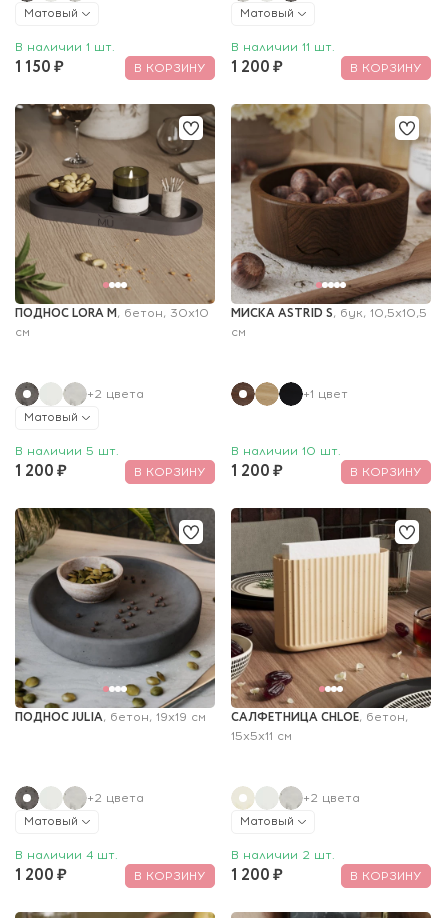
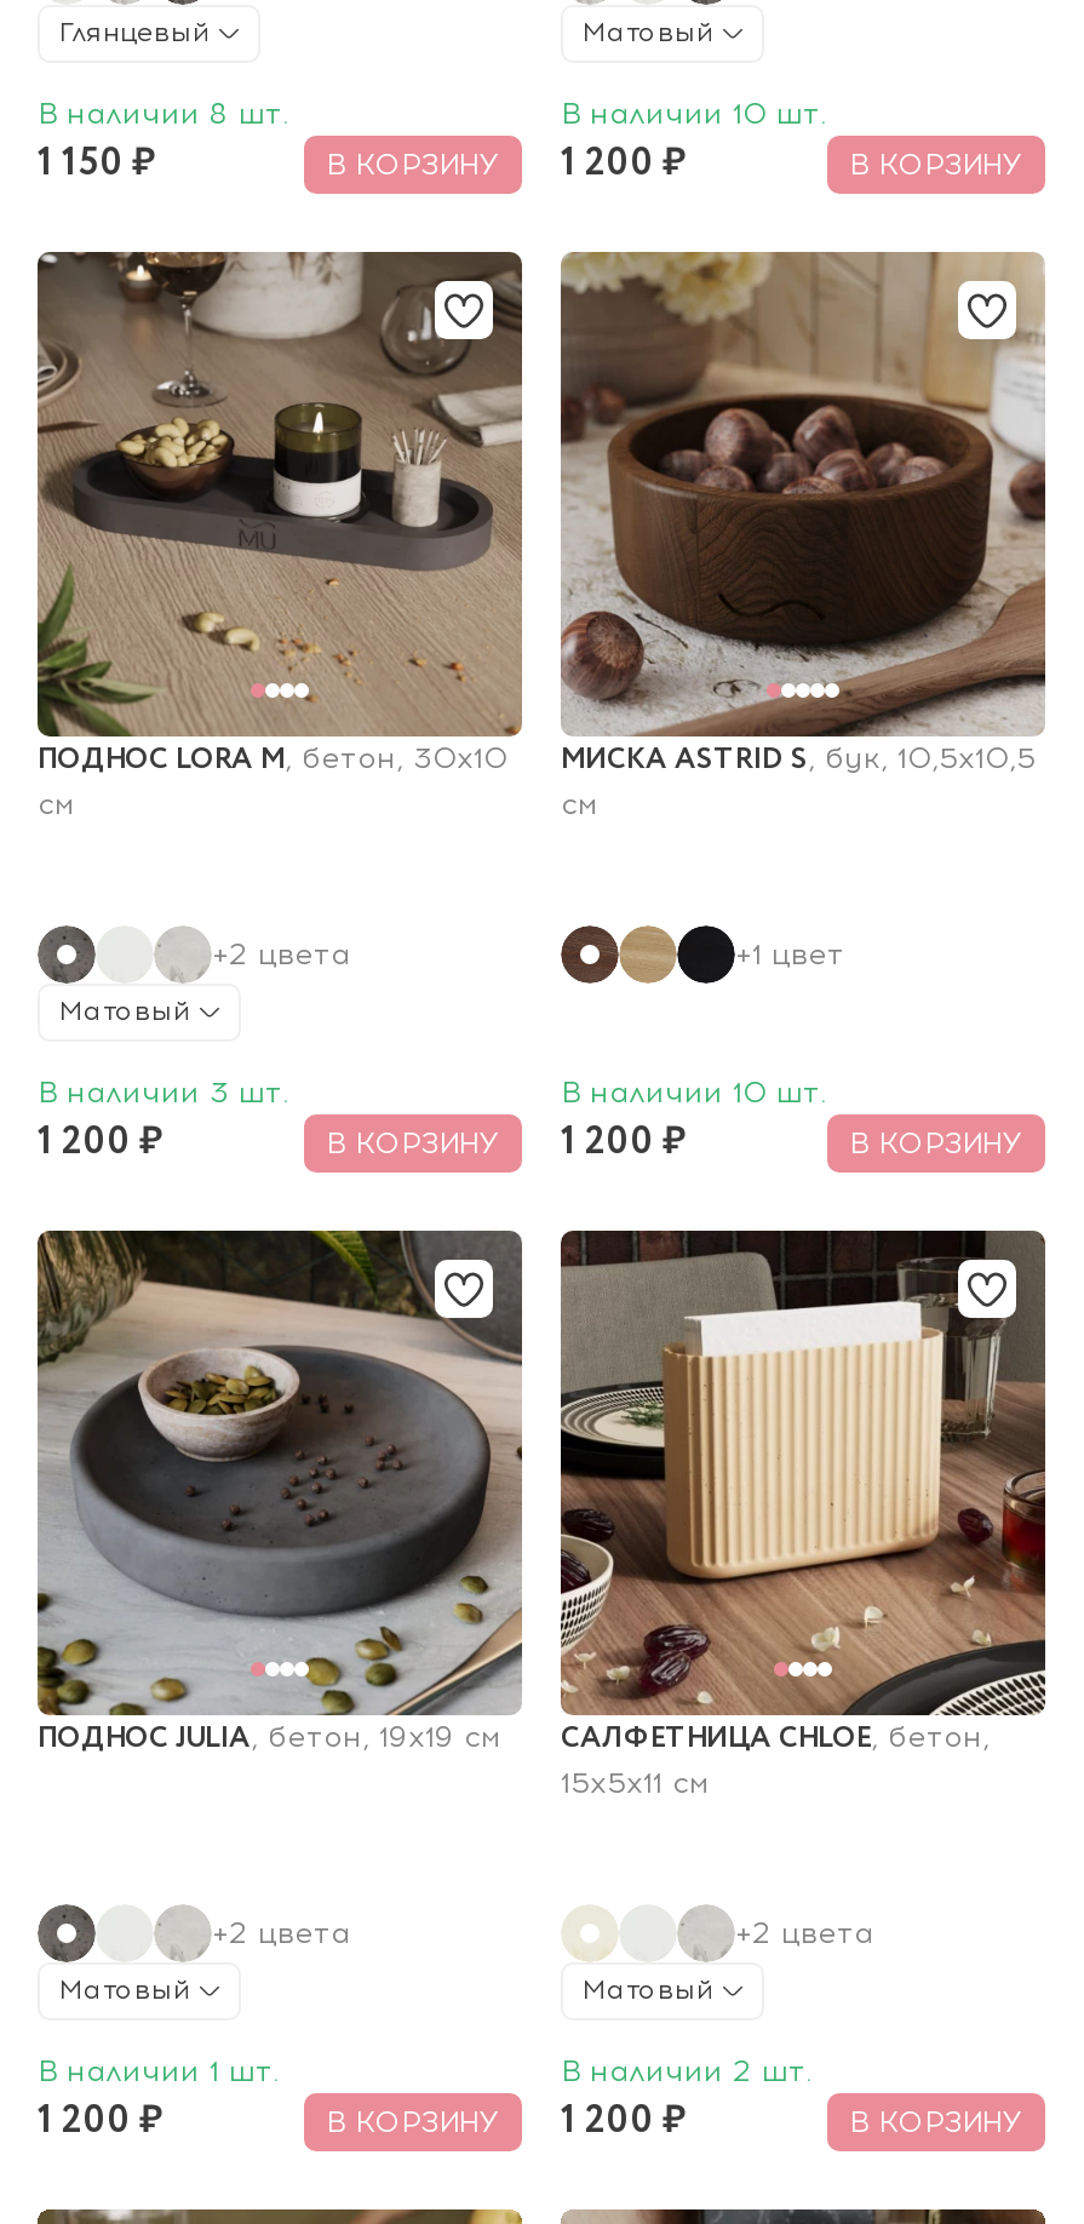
[24,7,78,20] Матовый -> [59,17,210,48] Глянцевый
[15,40,115,54] В наличии 1 шт. -> [38,97,289,131] В наличии 8 шт.
[231,40,335,54] В наличии 11 шт. -> [561,97,827,131] В наличии 10 шт.
[15,444,119,458] В наличии 5 шт. -> [38,1076,289,1110] В наличии 3 шт.
[15,848,118,862] В наличии 4 шт. -> [38,2054,280,2088] В наличии 1 шт.

